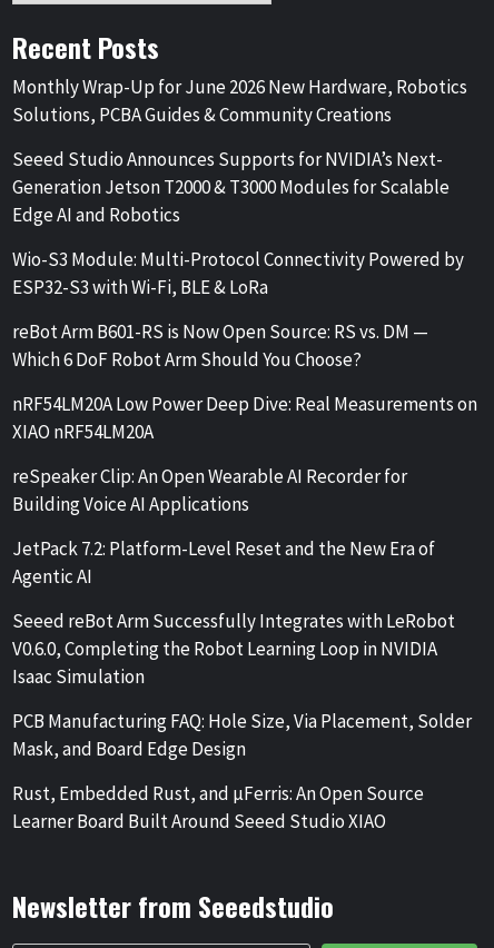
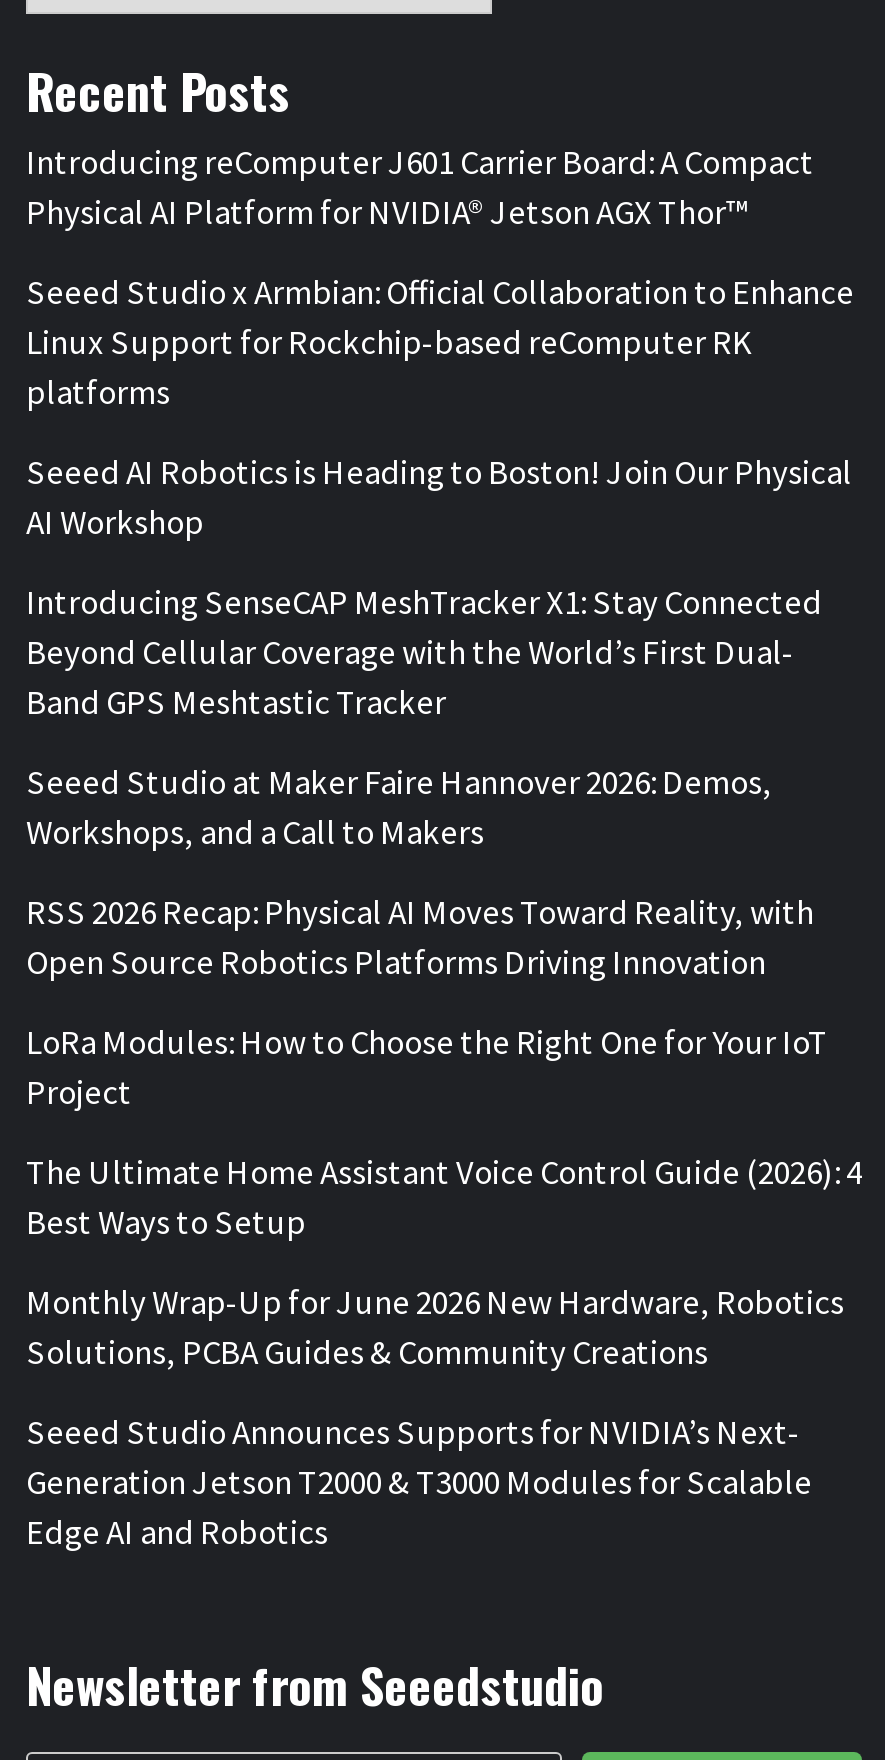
none -> [26,140,862,1244] Introducing reComputer J601 Carrier Board: A Compact | Physical AI Platform for NVIDIA® Jetson AGX Thor™ | Seeed Studio x Armbian: Official Collaboration to Enhance | Linux Support for Rockchip-based reComputer RK | platforms | Seeed AI Robotics is Heading to Boston! Join Our Physical | AI Workshop | Introducing SenseCAP MeshTracker X1: Stay Connected | Beyond Cellular Coverage with the World’s First Dual- | Band GPS Meshtastic Tracker | Seeed Studio at Maker Faire Hannover 2026: Demos, | Workshops, and a Call to Makers | RSS 2026 Recap: Physical AI Moves Toward Reality, with | Open Source Robotics Platforms Driving Innovation | LoRa Modules: How to Choose the Right One for Your IoT | Project | The Ultimate Home Assistant Voice Control Guide (2026): 4 | Best Ways to Setup
moved [12,74,467,227] -> [26,1280,844,1554]: Monthly Wrap-Up for June 2026 New Hardware, Robotics | Solutions, PCBA Guides & Community Creations | Seeed Studio Announces Supports for NVIDIA’s Next- | Generation Jetson T2000 & T3000 Modules for Scalable | Edge AI and Robotics
[12,247,477,833] Wio-S3 Module: Multi-Protocol Connectivity Powered by | ESP32-S3 with Wi-Fi, BLE & LoRa | reBot Arm B601-RS is Now Open Source: RS vs. DM — | Which 6 DoF Robot Arm Should You Choose? | nRF54LM20A Low Power Deep Dive: Real Measurements on | XIAO nRF54LM20A | reSpeaker Clip: An Open Wearable AI Recorder for | Building Voice AI Applications | JetPack 7.2: Platform-Level Reset and the New Era of | Agentic AI | Seeed reBot Arm Successfully Integrates with LeRobot | V0.6.0, Completing the Robot Learning Loop in NVIDIA | Isaac Simulation | PCB Manufacturing FAQ: Hole Size, Via Placement, Solder | Mask, and Board Edge Design | Rust, Embedded Rust, and µFerris: An Open Source | Learner Board Built Around Seeed Studio XIAO -> none

